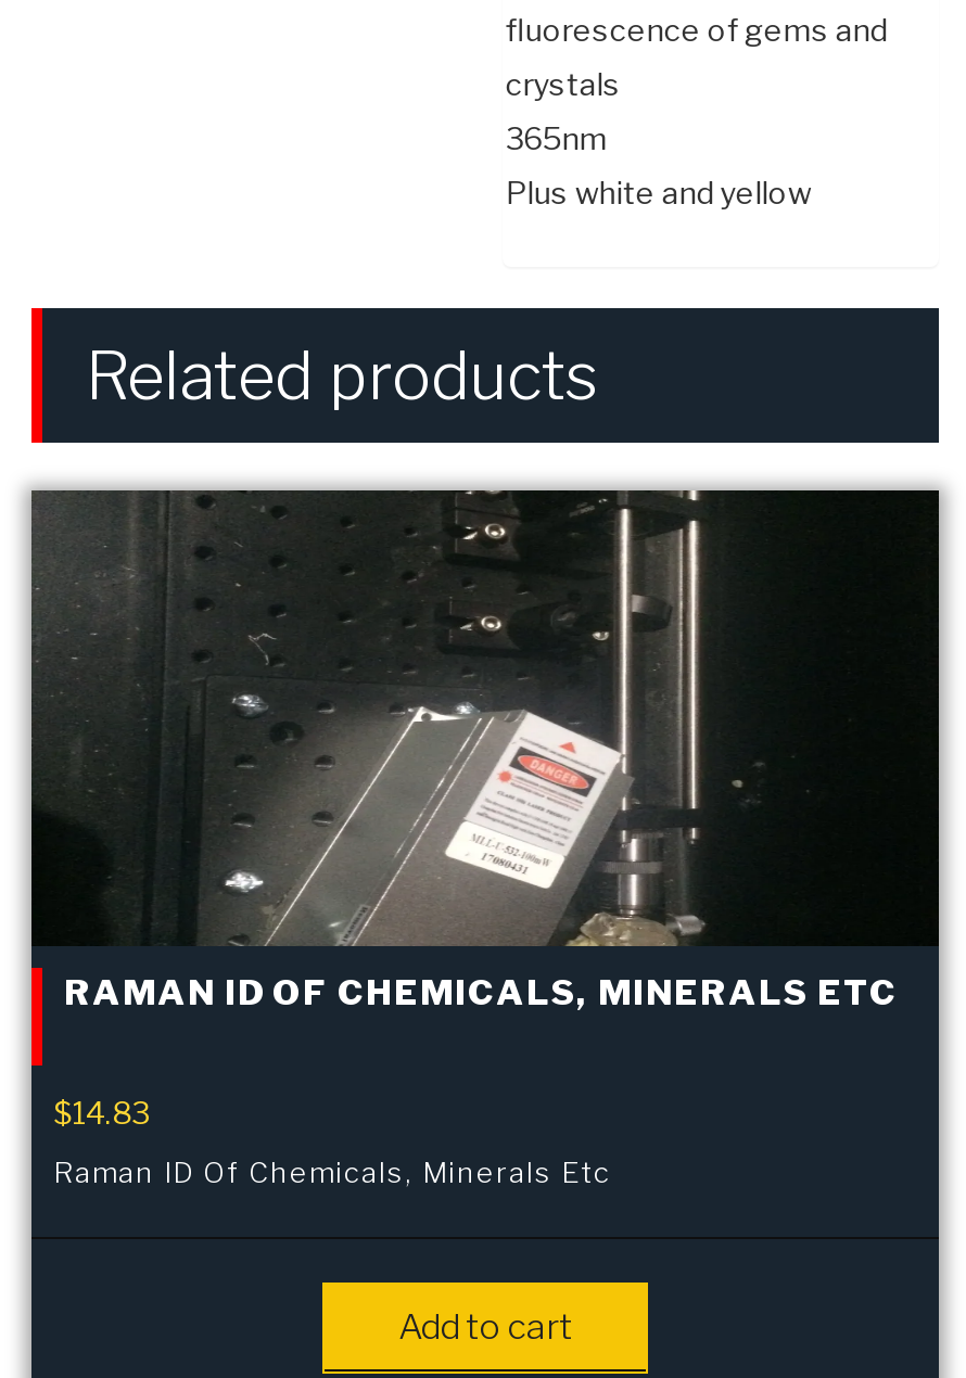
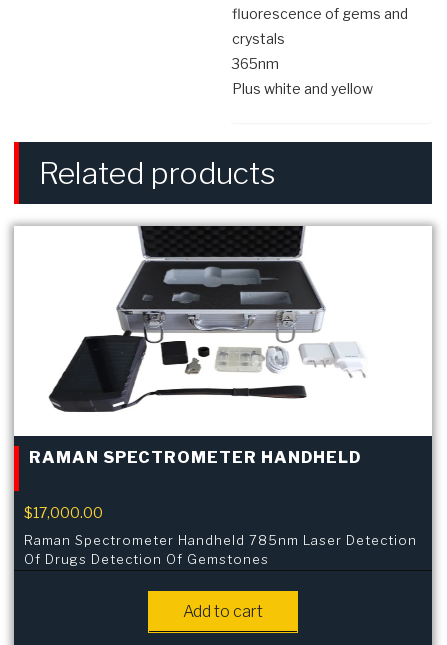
[29,488,941,1013] [image] | RAMAN ID OF CHEMICALS, MINERALS ETC -> [14,226,432,467] [image] | RAMAN SPECTROMETER HANDHELD
[53,1093,149,1130] $14.83 -> [24,504,103,521] $17,000.00
[53,1154,611,1188] Raman ID Of Chemicals, Minerals Etc -> [24,532,417,567] Raman Spectrometer Handheld 785nm Laser Detection | Of Drugs Detection Of Gemstones

